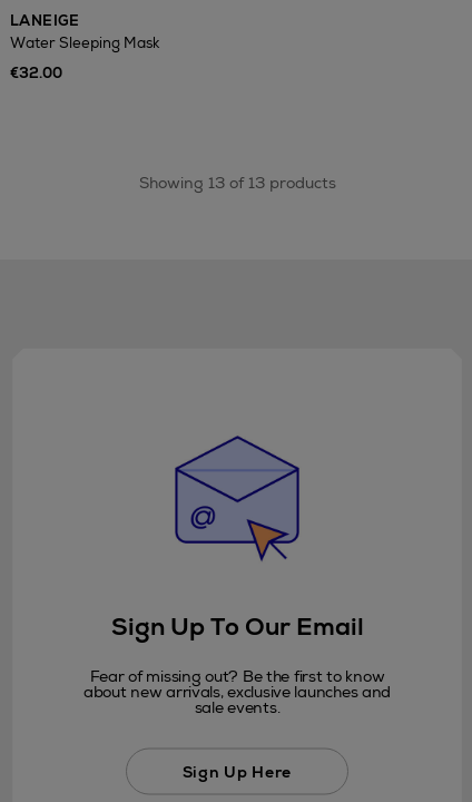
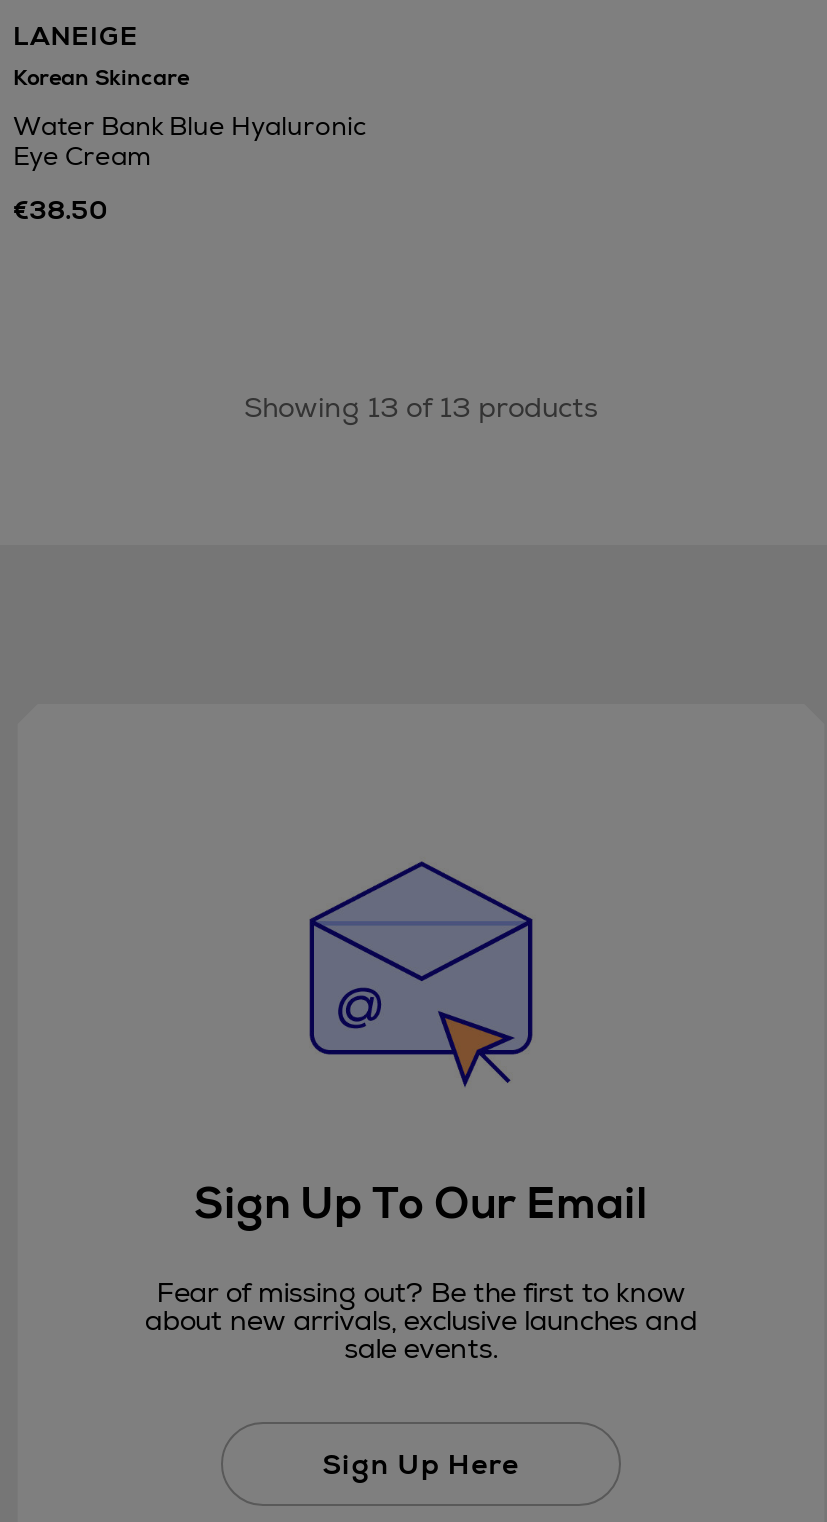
[10,33,159,82] Water Sleeping Mask | €32.00 -> [13,63,367,227] Korean Skincare | Water Bank Blue Hyaluronic | Eye Cream | €38.50

